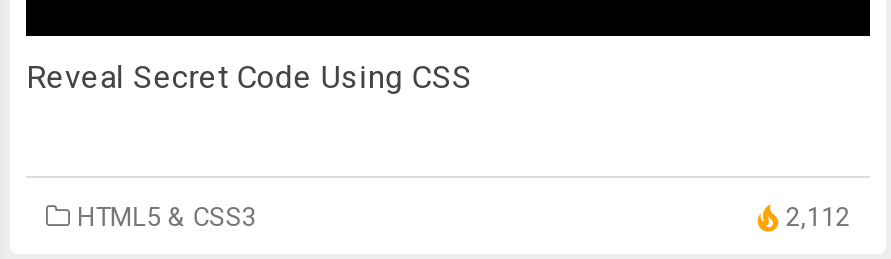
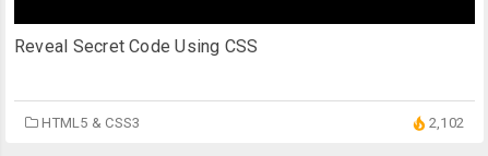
[786,202,850,232] 2,112 -> [429,114,464,131] 2,102

